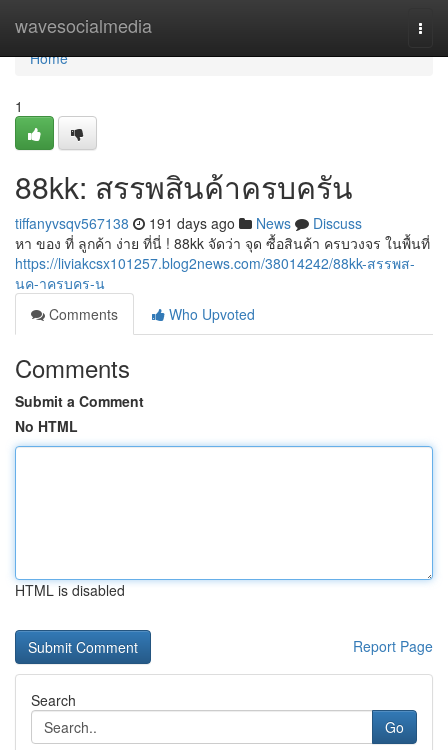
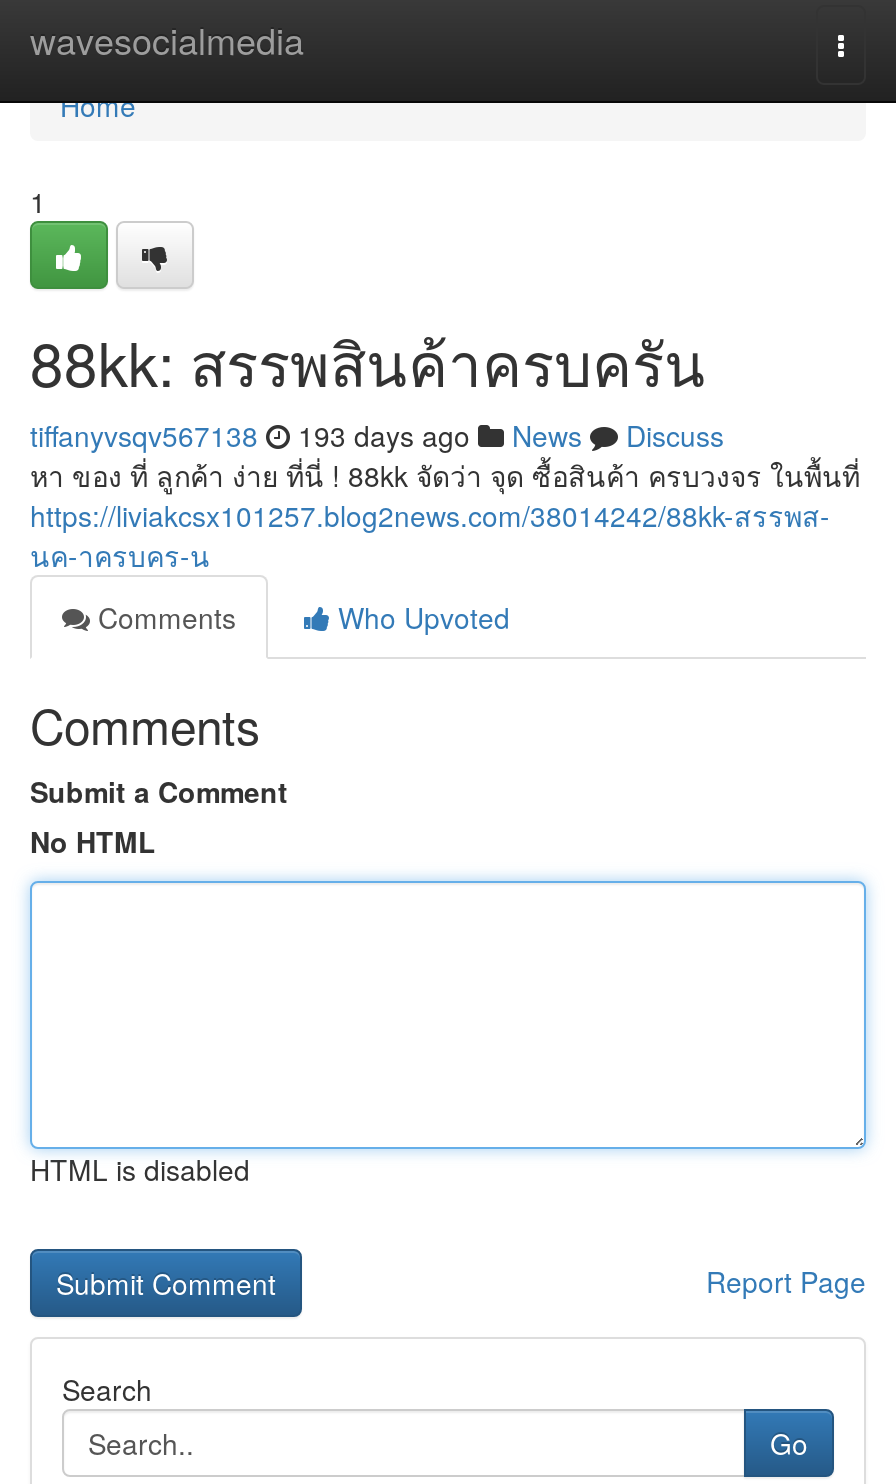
[15,213,362,233] tiffanyvsqv567138 191 days ago News Discuss -> [30,415,724,455] tiffanyvsqv567138 193 days ago News Discuss

